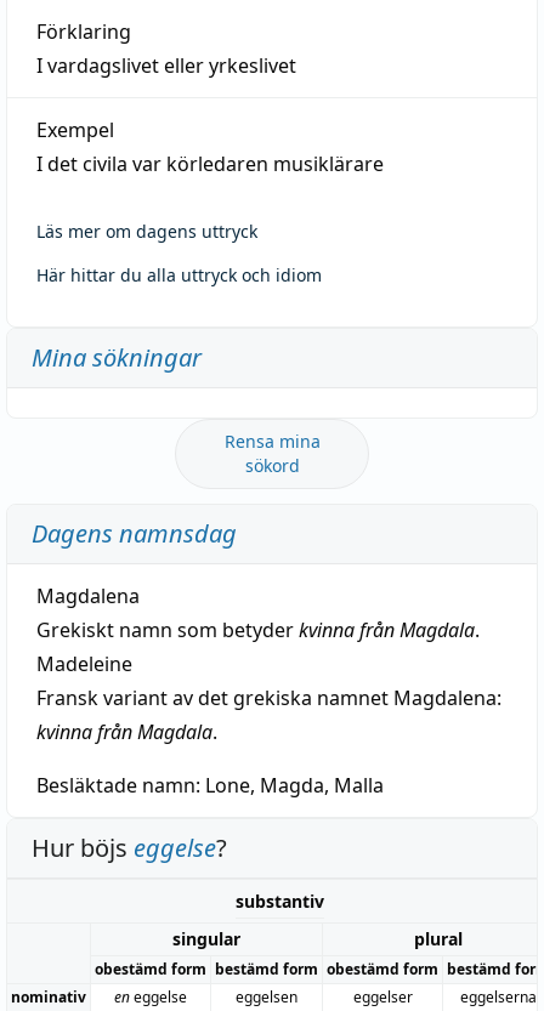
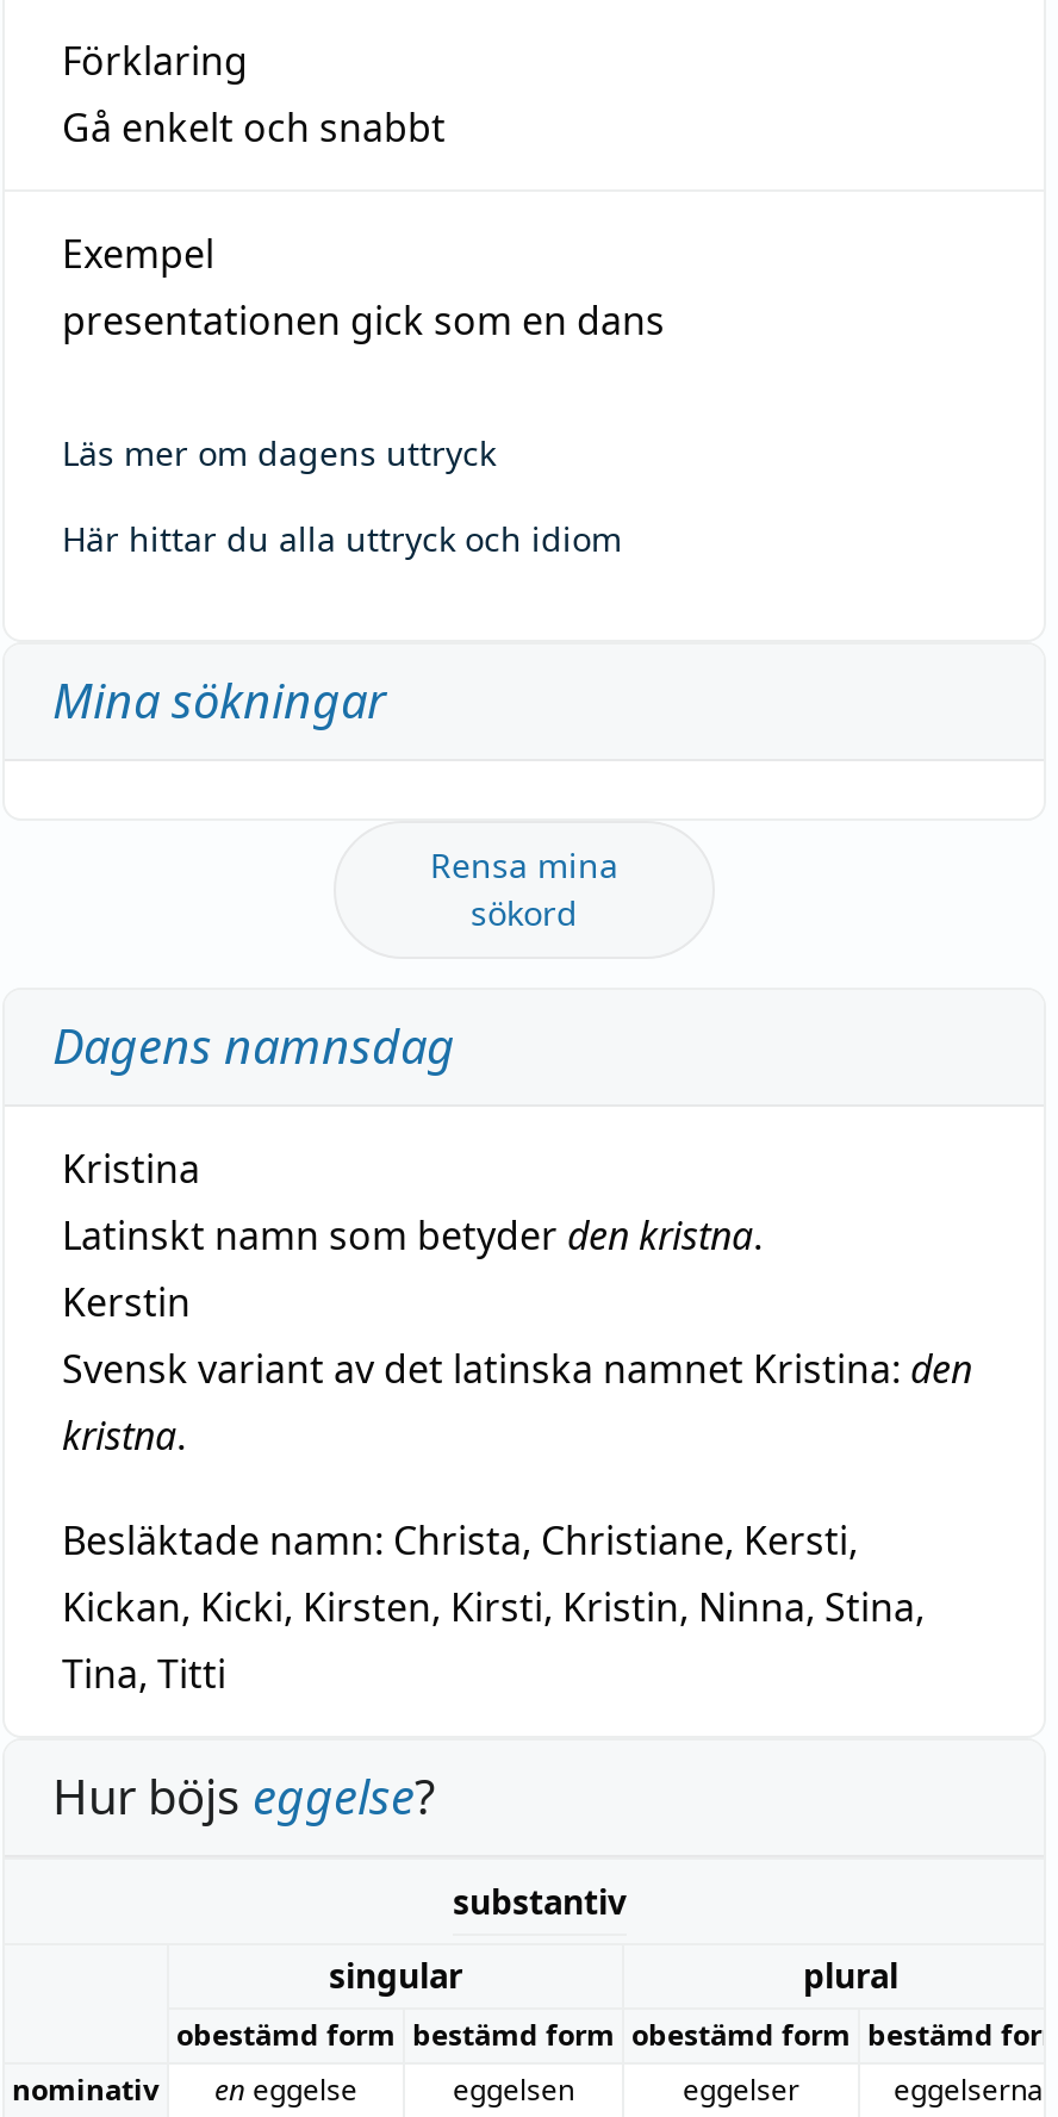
[36,52,296,79] I vardagslivet eller yrkeslivet -> [62,101,446,153] Gå enkelt och snabbt
[36,150,384,177] I det civila var körledaren musiklärare -> [62,294,665,346] presentationen gick som en dans
[36,582,501,745] Magdalena | Grekiskt namn som betyder kvinna från Magdala. | Madeleine | Fransk variant av det grekiska namnet Magdalena: | kvinna från Magdala. -> [62,1142,972,1461] Kristina | Latinskt namn som betyder den kristna. | Kerstin | Svensk variant av det latinska namnet Kristina: den | kristna.
[36,772,384,798] Besläktade namn: Lone, Magda, Malla -> [62,1513,925,1699] Besläktade namn: Christa, Christiane, Kersti, | Kickan, Kicki, Kirsten, Kirsti, Kristin, Ninna, Stina, | Tina, Titti

